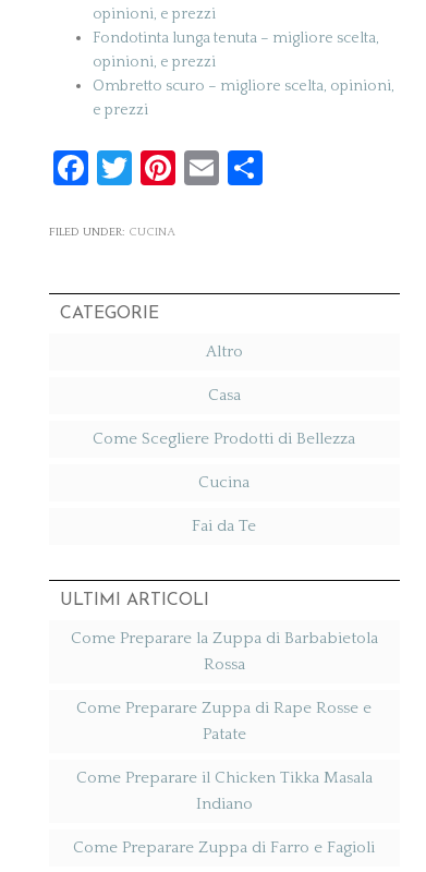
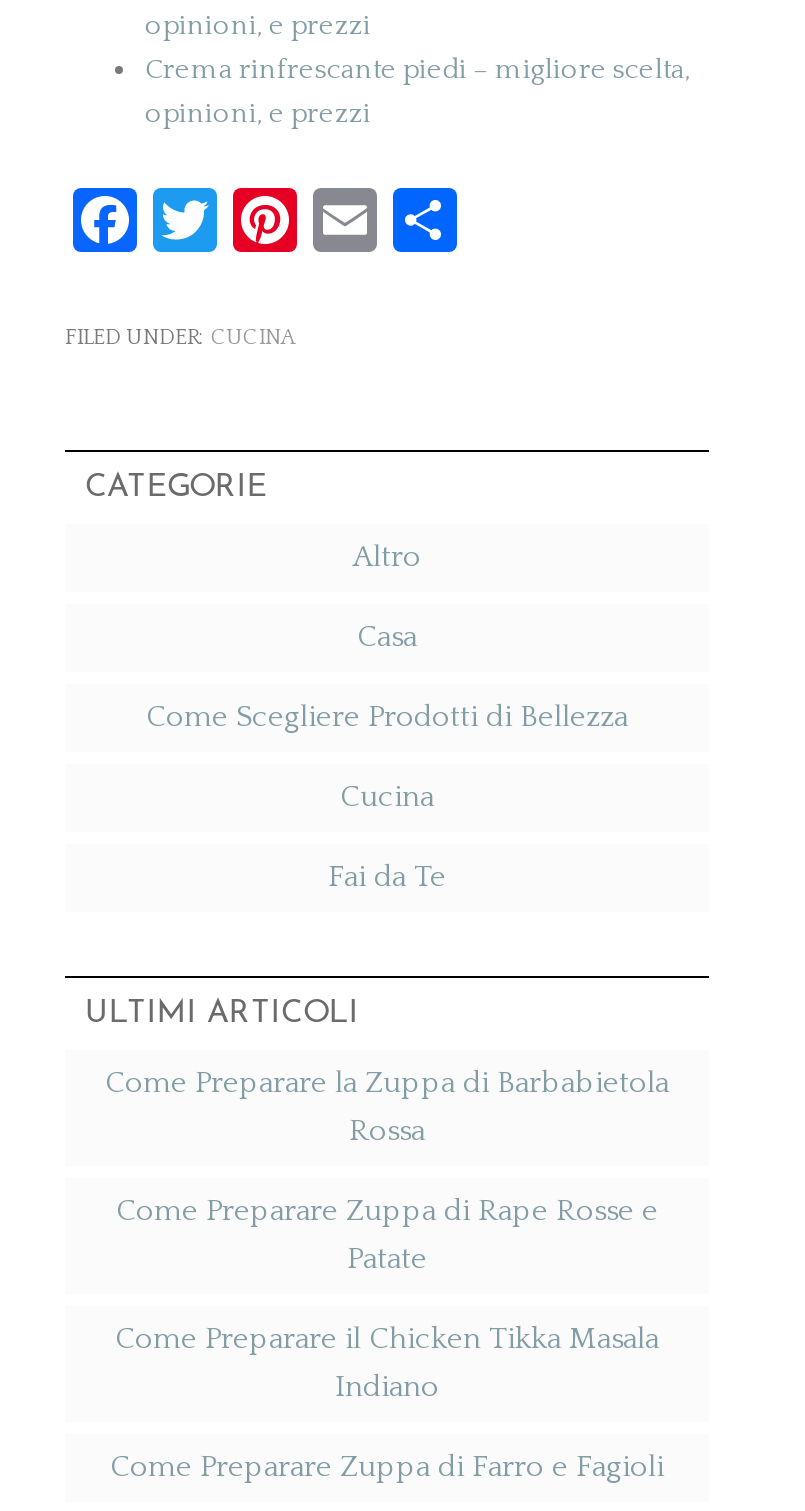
[92,29,379,47] Fondotinta lunga tenuta – migliore scelta, -> [145,54,691,86] Crema rinfrescante piedi – migliore scelta,
[92,77,394,119] Ombretto scuro – migliore scelta, opinioni, | e prezzi -> none

